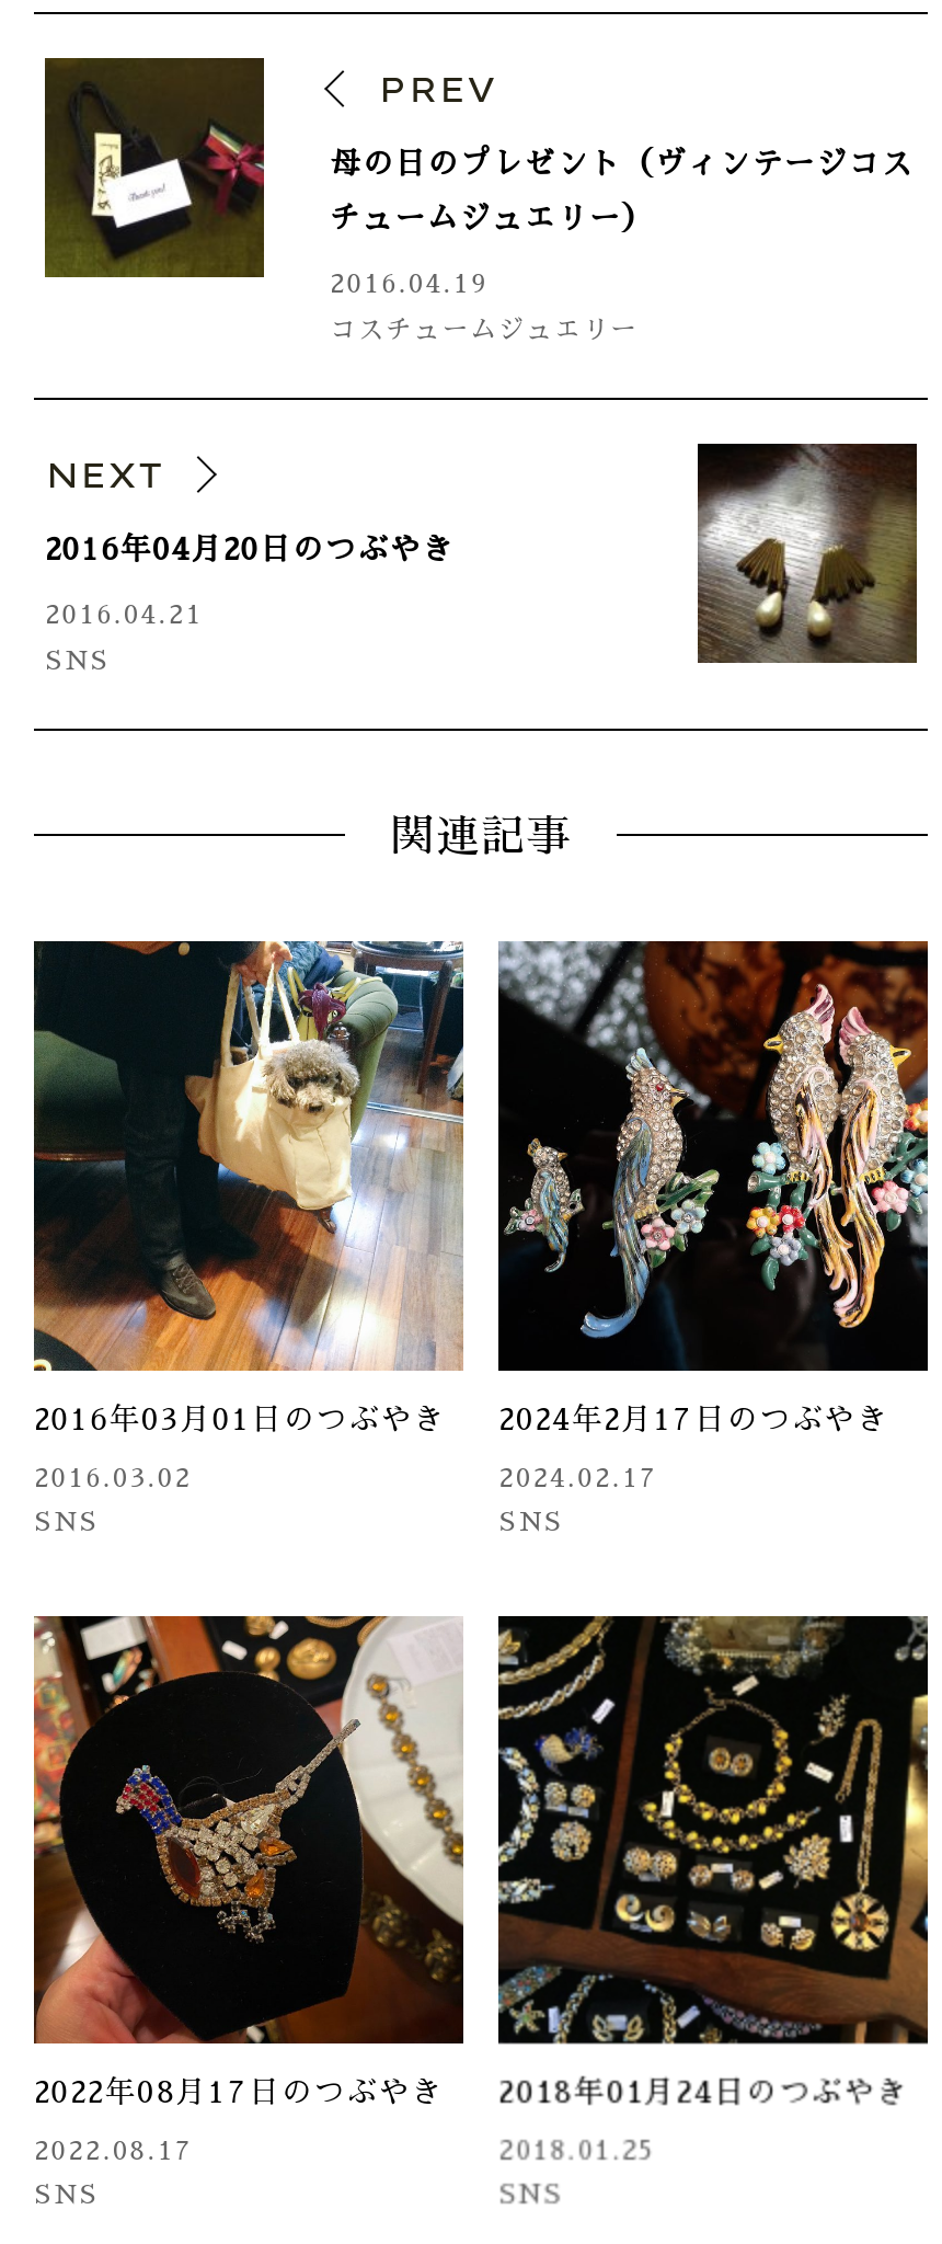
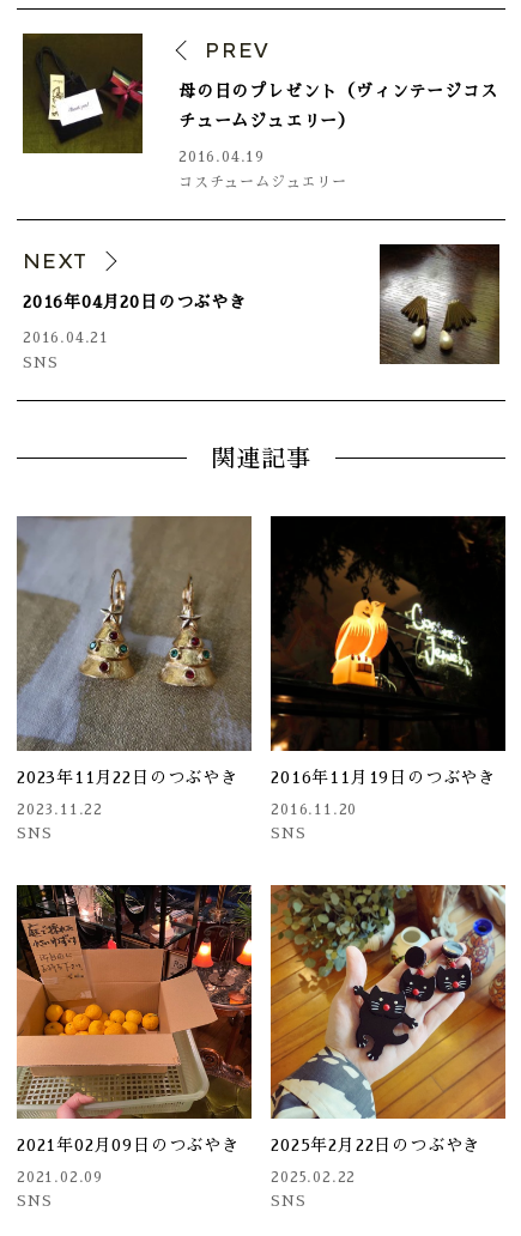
[32,939,466,1433] [image] | 2016年03月01日のつぶやき -> [16,515,253,785] [image] | 2023年11月22日のつぶやき
[496,939,930,1433] [image] | 2024年2月17日のつぶやき -> [269,515,507,785] [image] | 2016年11月19日のつぶやき
[34,1464,192,1490] 2016.03.02 -> [17,802,103,816] 2023.11.22
[499,1464,656,1490] 2024.02.17 -> [271,802,357,816] 2016.11.20
[32,1614,466,2108] [image] | 2022年08月17日のつぶやき -> [16,884,253,1154] [image] | 2021年02月09日のつぶやき
[496,1614,930,2108] [image] | 2018年01月24日のつぶやき -> [269,884,507,1154] [image] | 2025年2月22日のつぶやき
[34,2139,192,2165] 2022.08.17 -> [17,1171,103,1185] 2021.02.09
[499,2139,654,2165] 2018.01.25 -> [271,1171,356,1185] 2025.02.22

